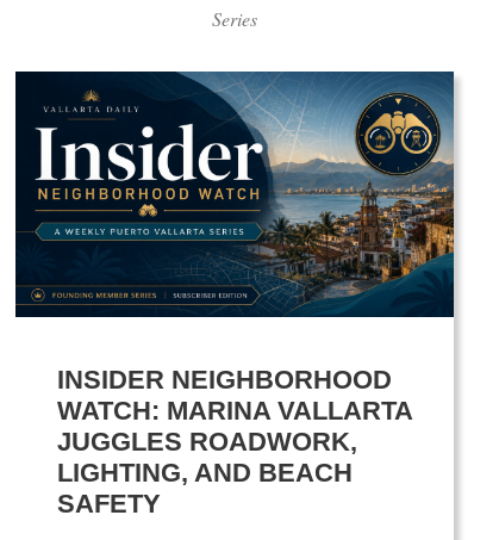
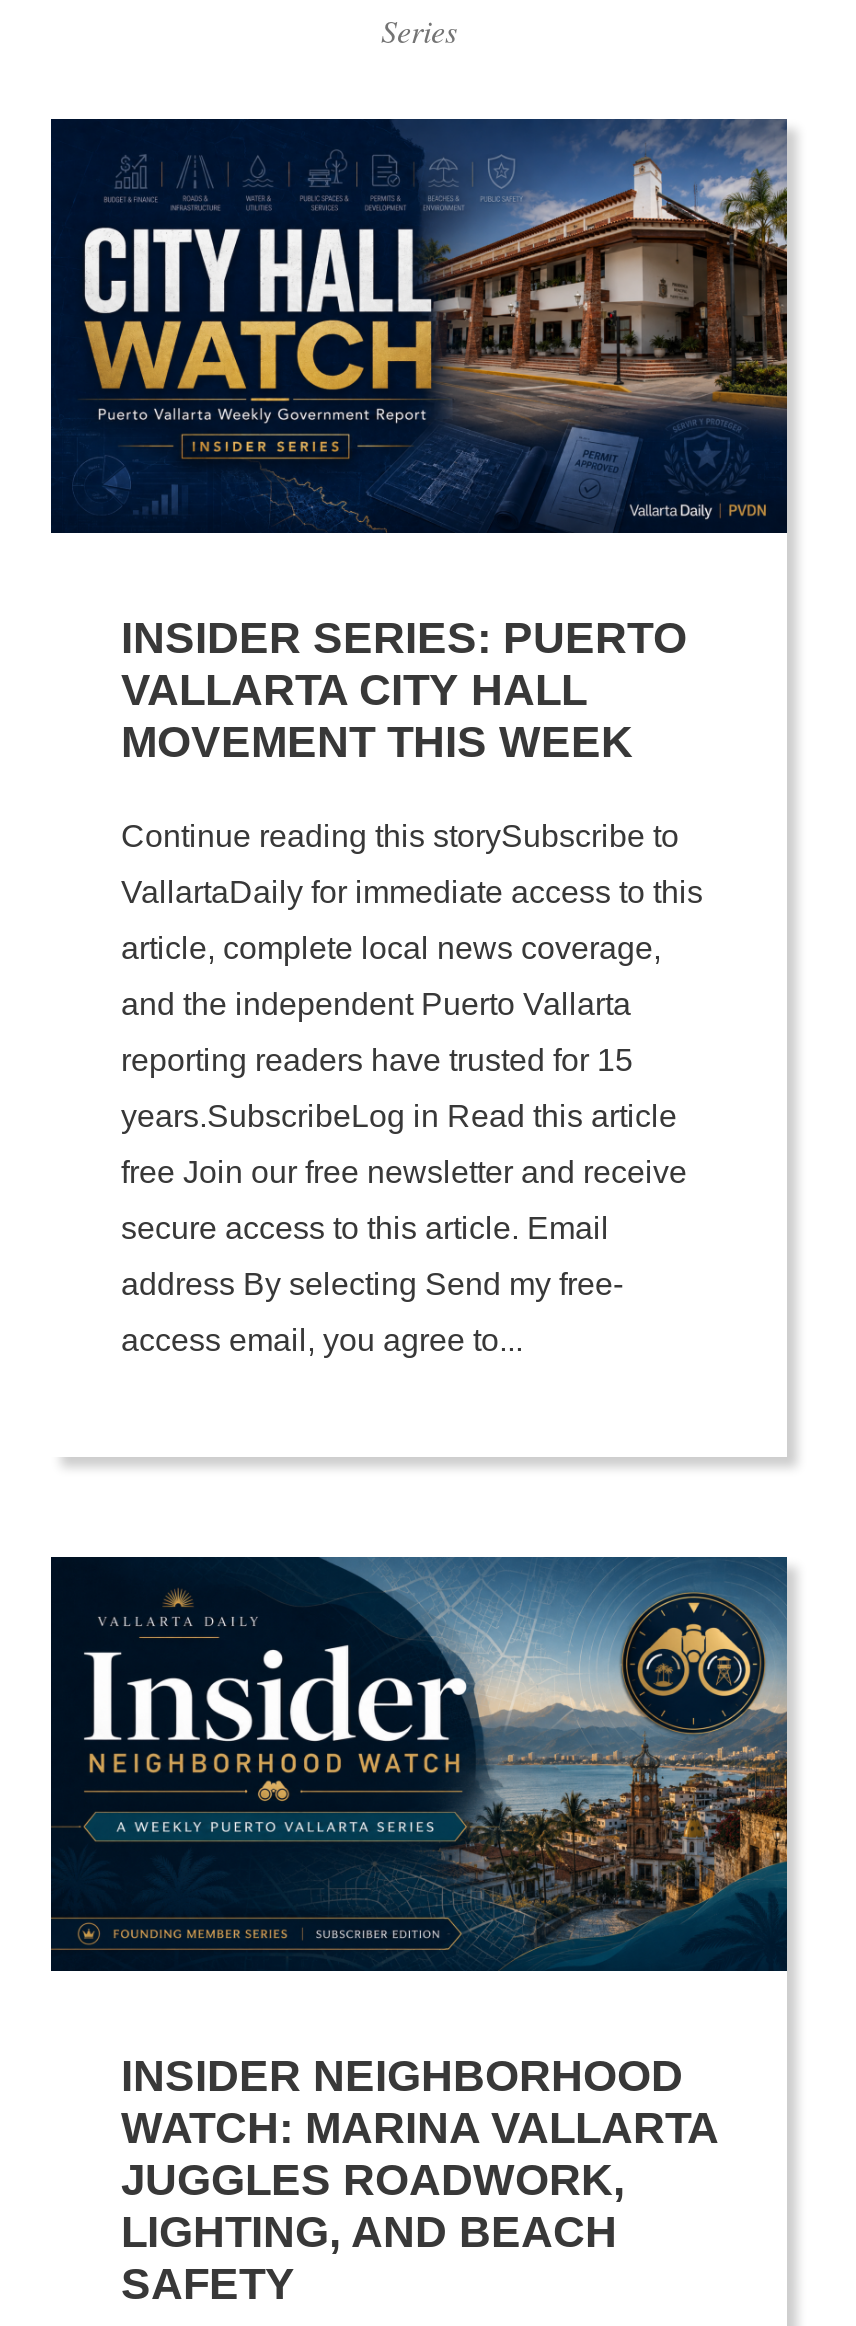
none -> [55,116,789,1357] [image] | INSIDER SERIES: PUERTO | VALLARTA CITY HALL | MOVEMENT THIS WEEK | Continue reading this storySubscribe to | VallartaDaily for immediate access to this | article, complete local news coverage, | and the independent Puerto Vallarta | reporting readers have trusted for 15 | years.SubscribeLog in Read this article | free Join our free newsletter and receive | secure access to this article. Email | address By selecting Send my free- | access email, you agree to...

